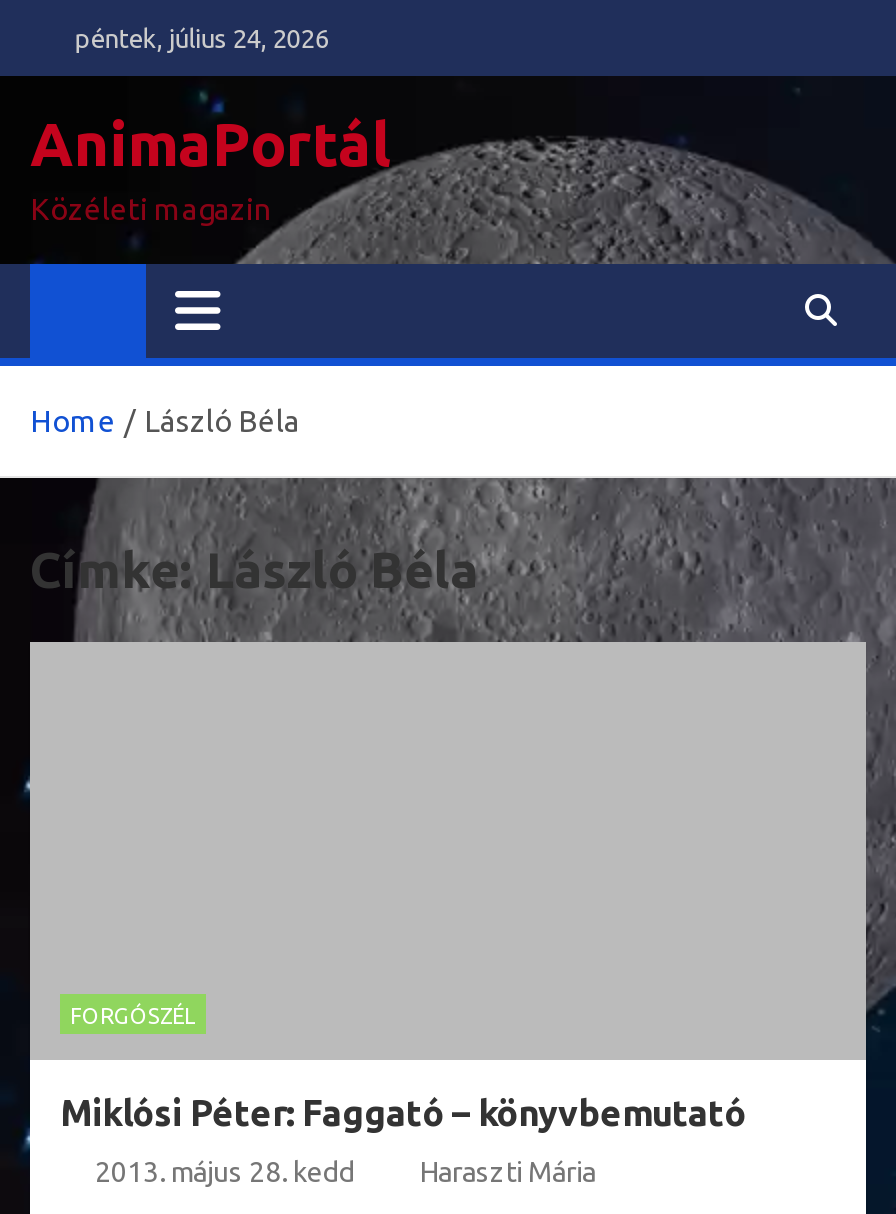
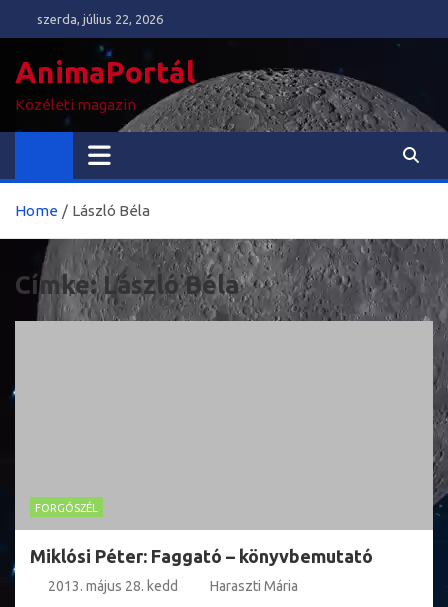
[62,24,328,52] péntek, július 24, 2026 -> [31,12,163,26] szerda, július 22, 2026

